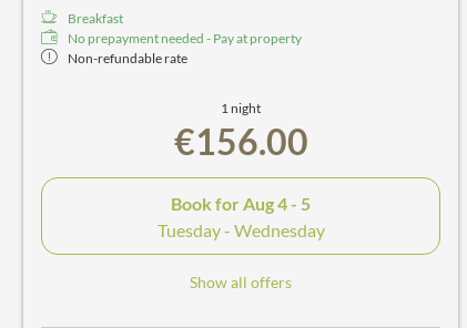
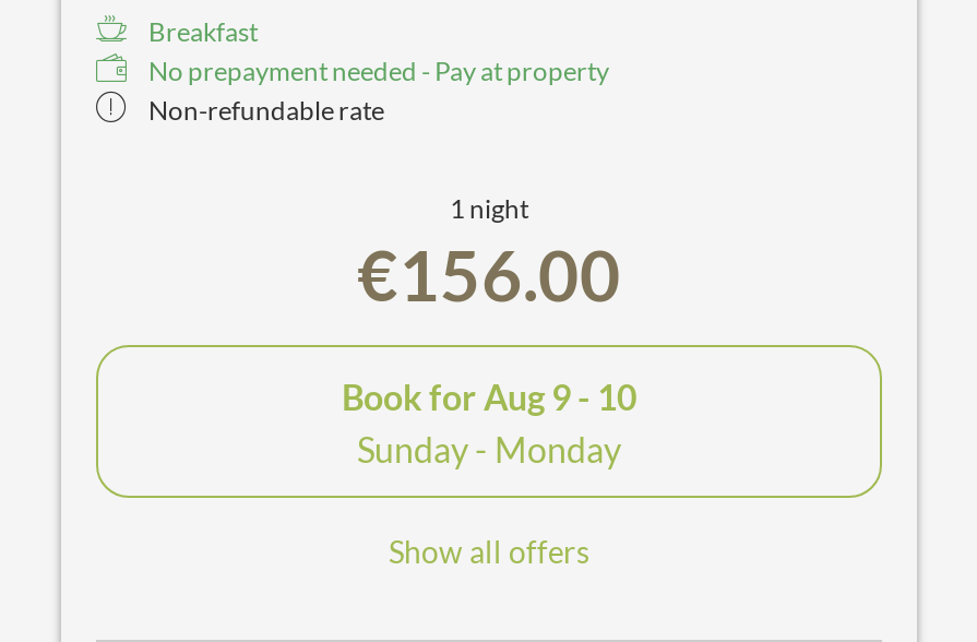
[157,193,324,240] Book for Aug 4 - 5 | Tuesday - Wednesday -> [342,375,636,469] Book for Aug 9 - 10 | Sunday - Monday

